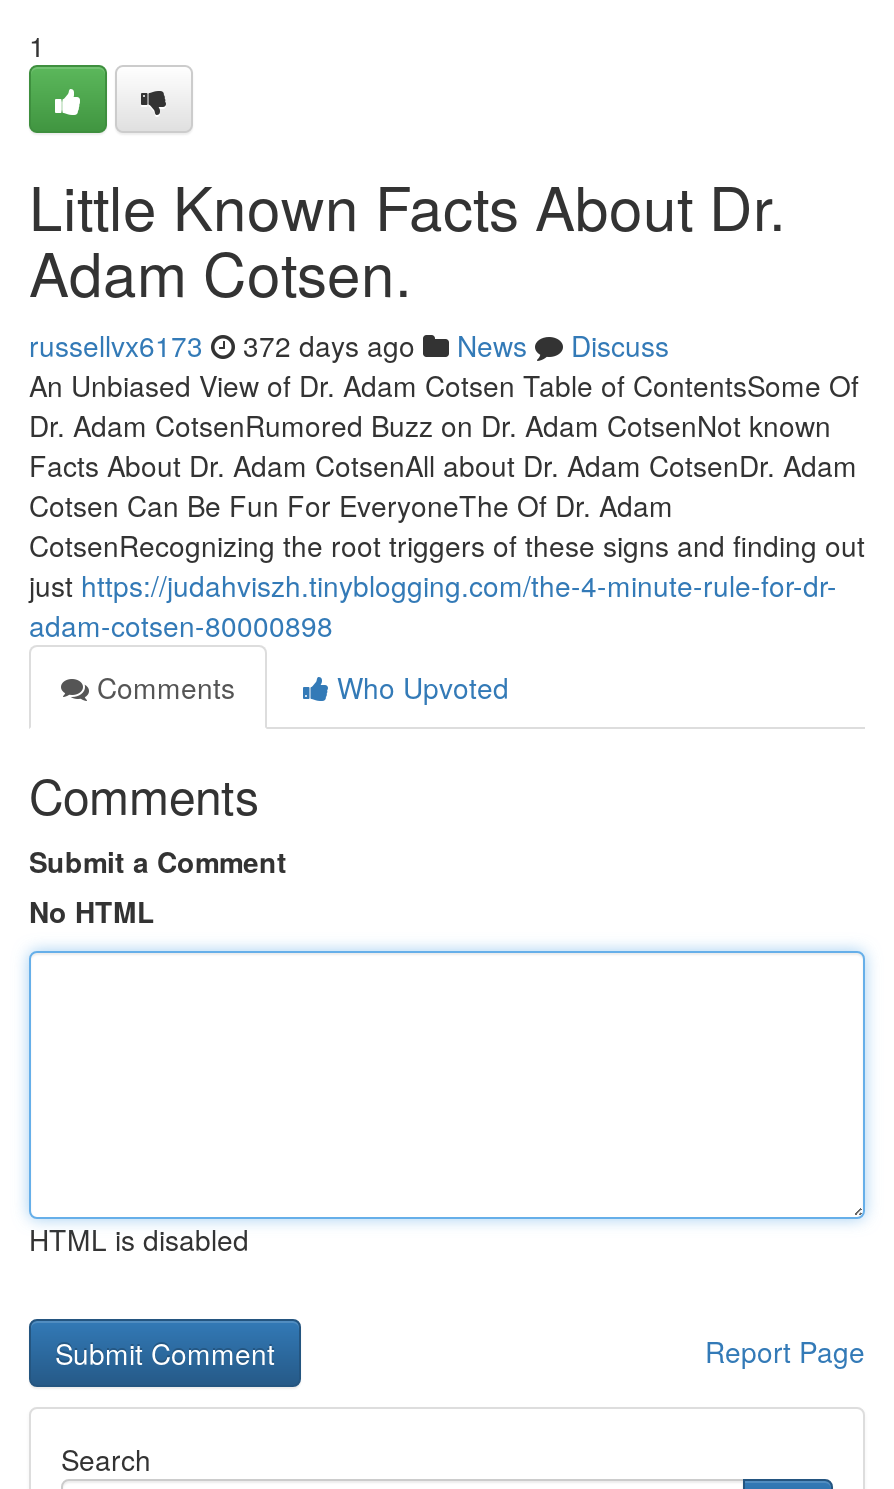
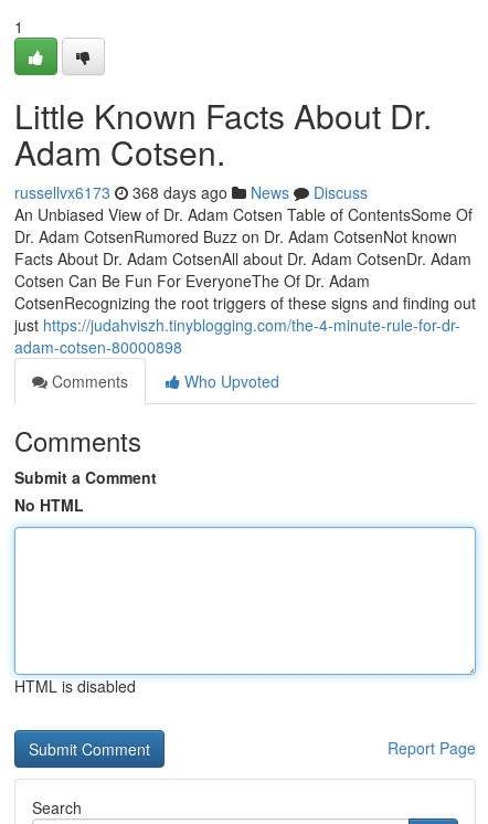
[29,325,669,365] russellvx6173 372 days ago News Discuss -> [14,181,368,203] russellvx6173 368 days ago News Discuss

